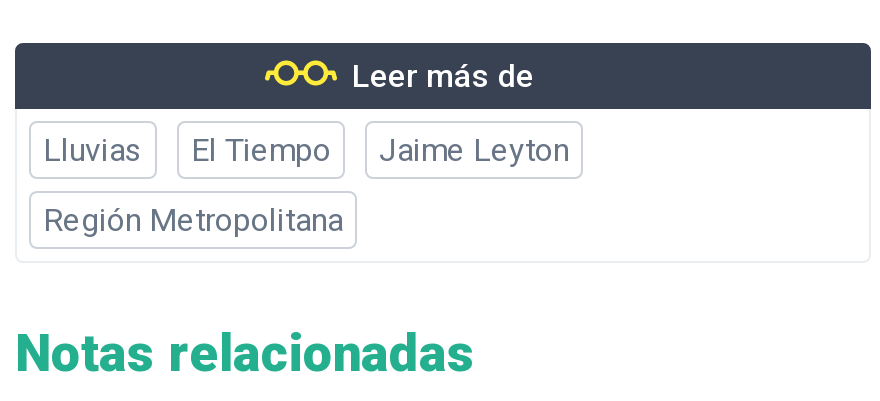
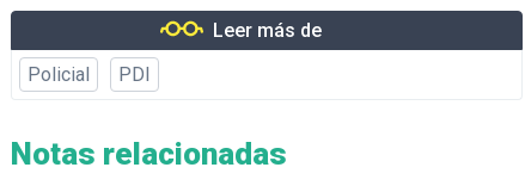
[43,131,569,239] Lluvias | El Tiempo | Jaime Leyton | Región Metropolitana -> [28,63,151,86] Policial | PDI

